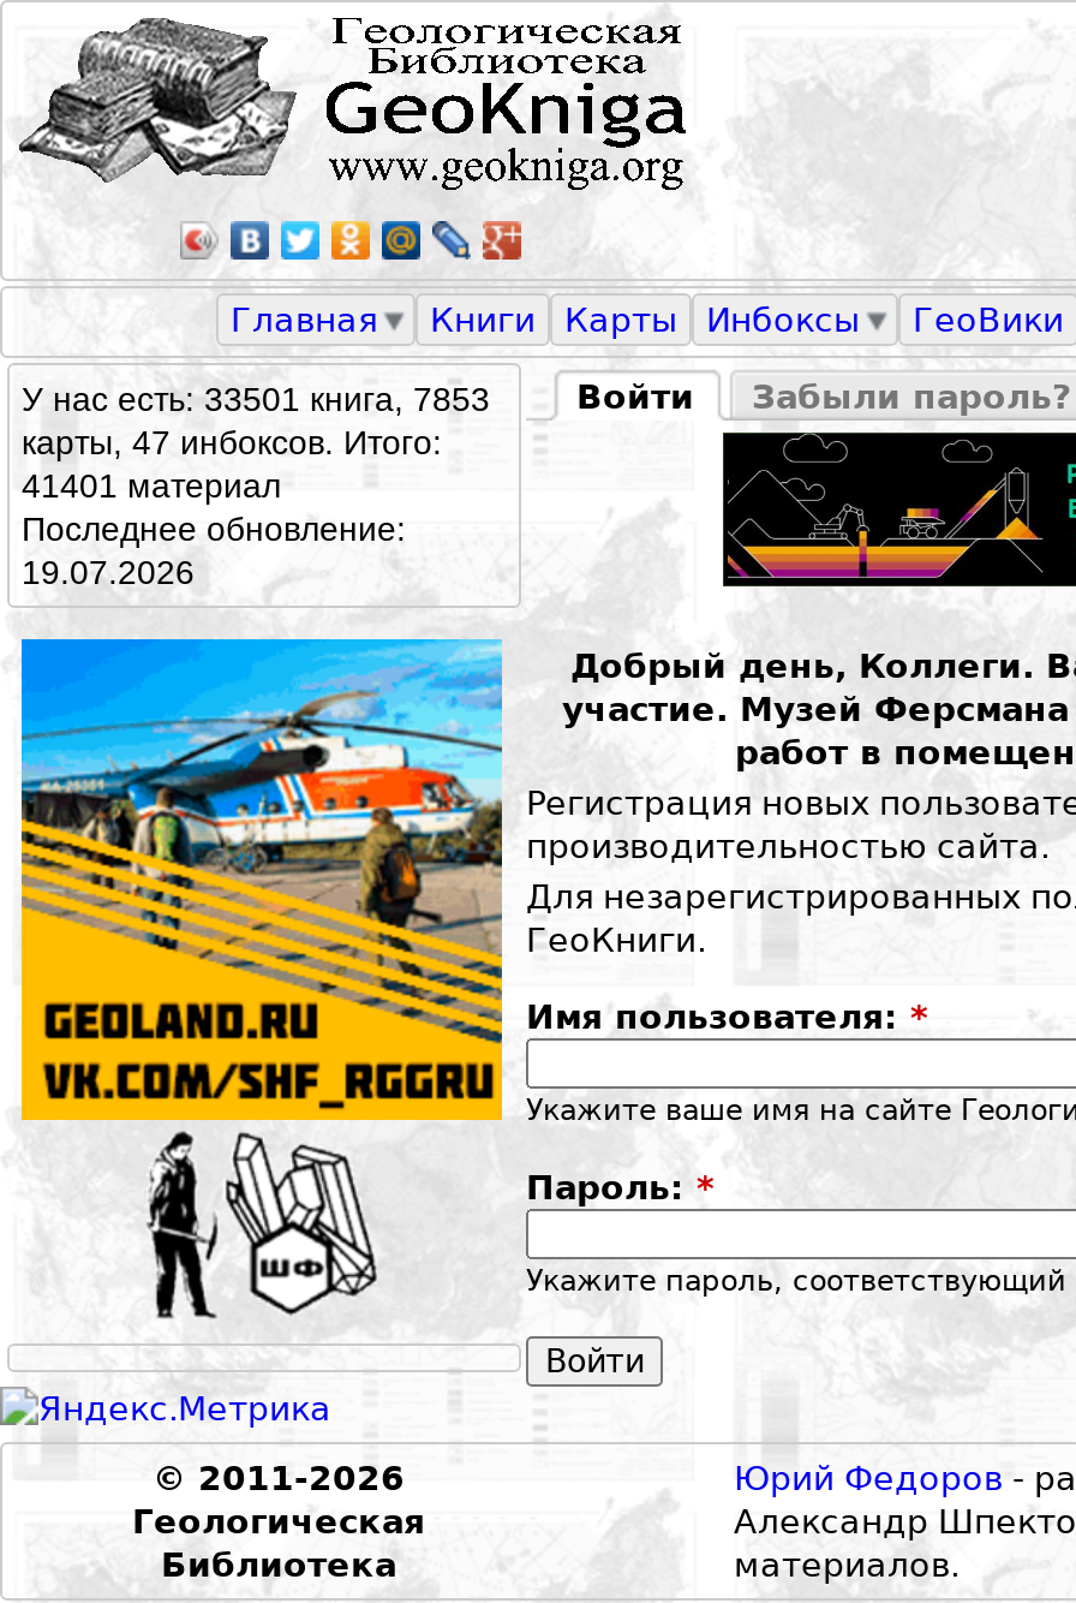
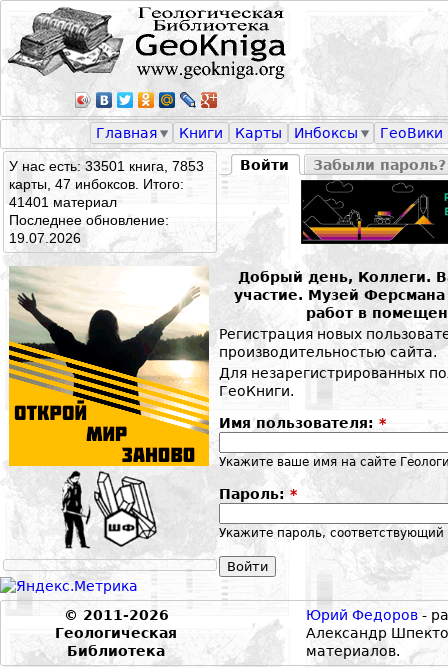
[19,637,504,1110] [image] -> [8,266,209,463] [image]

